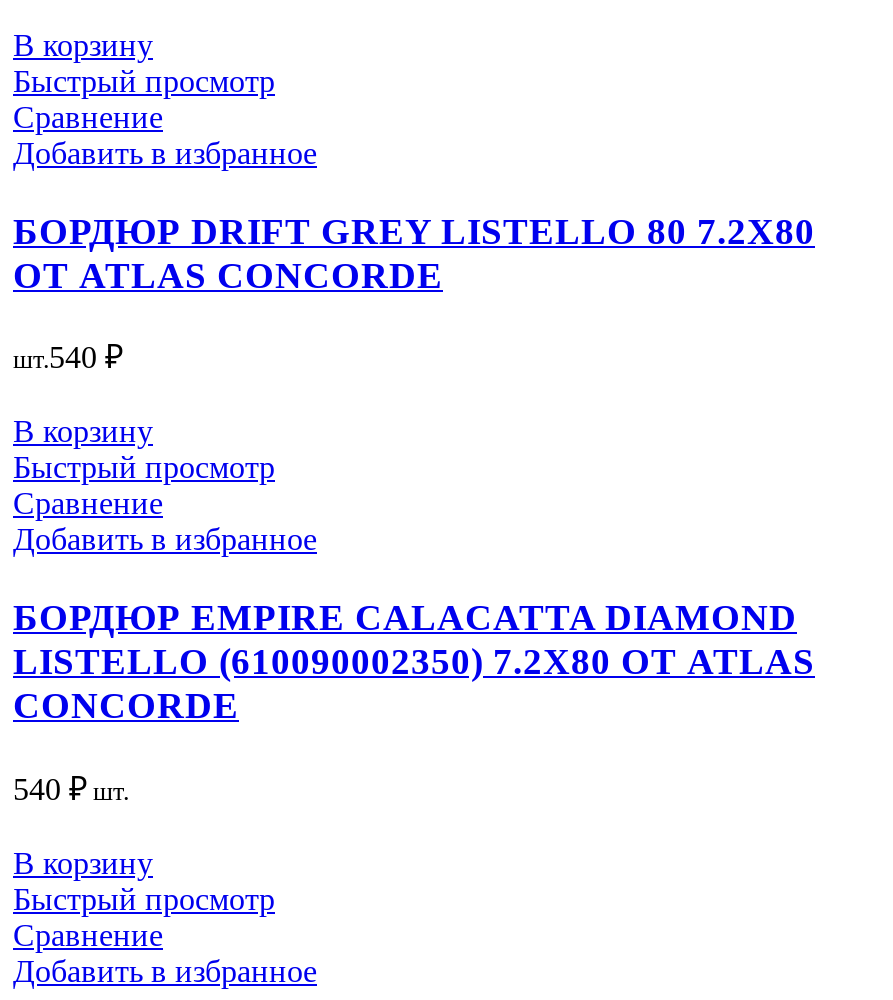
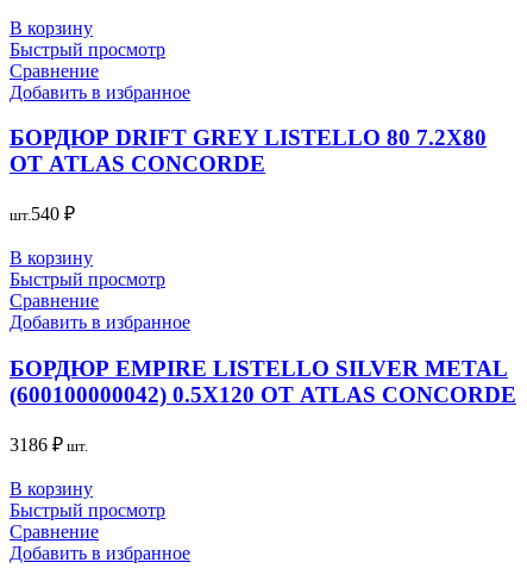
[13,596,815,726] БОРДЮР EMPIRE CALACATTA DIAMOND | LISTELLO (610090002350) 7.2X80 ОТ ATLAS | CONCORDE -> [10,356,516,407] БОРДЮР EMPIRE LISTELLO SILVER METAL | (600100000042) 0.5X120 ОТ ATLAS CONCORDE
[13,771,129,805] 540 ₽ шт. -> [10,434,88,454] 3186 ₽ шт.

